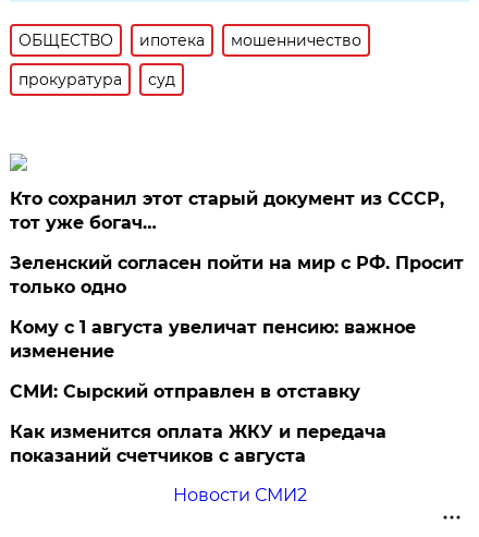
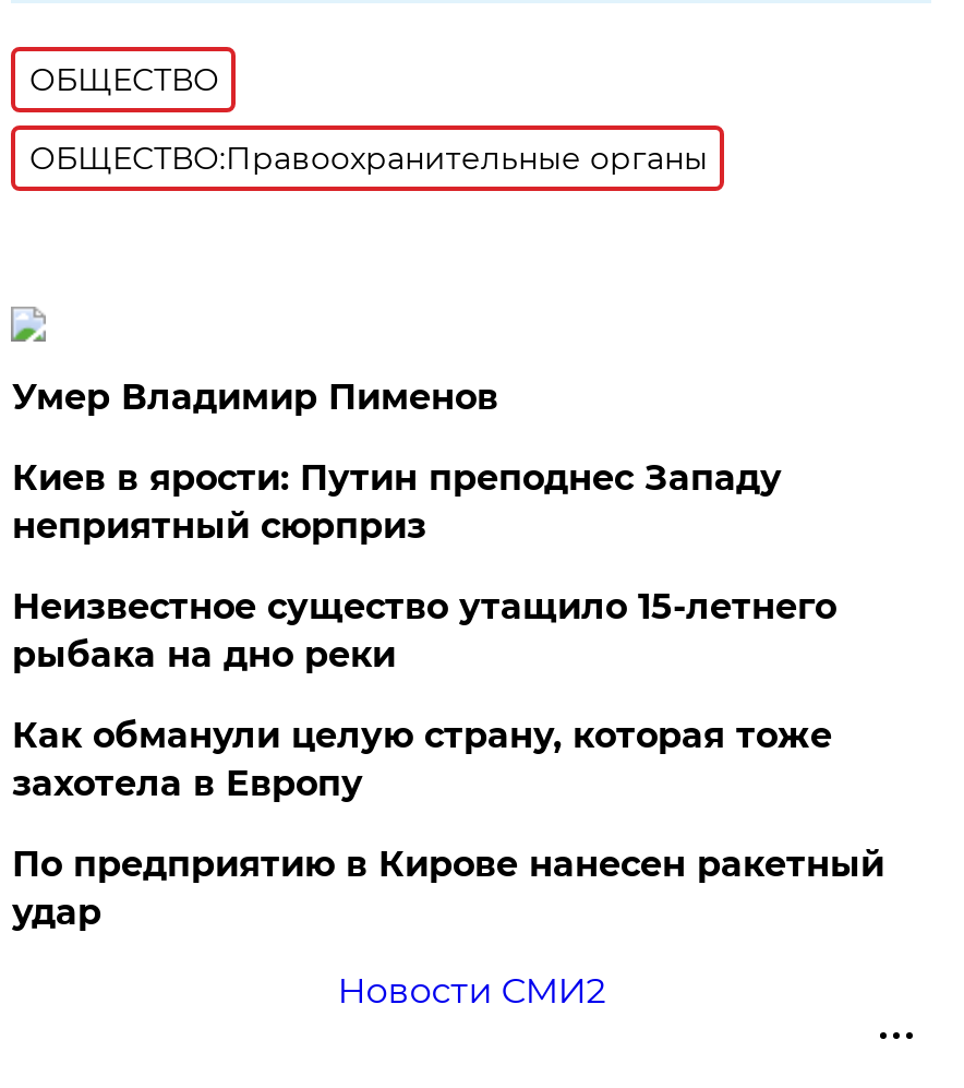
[19,30,362,89] ипотека | мошенничество | прокуратура | суд -> [29,139,708,178] ОБЩЕСТВО:Правоохранительные органы
[10,188,464,466] Кто сохранил этот старый документ из СССР, | тот уже богач… | Зеленский согласен пойти на мир с РФ. Просит | только одно | Кому с 1 августа увеличат пенсию: важное | изменение | СМИ: Сырский отправлен в отставку | Как изменится оплата ЖКУ и передача | показаний счетчиков с августа -> [12,376,884,933] Умер Владимир Пименов | Киев в ярости: Путин преподнес Западу | неприятный сюрприз | Неизвестное существо утащило 15-летнего | рыбака на дно реки | Как обманули целую страну, которая тоже | захотела в Европу | По предприятию в Кирове нанесен ракетный | удар

